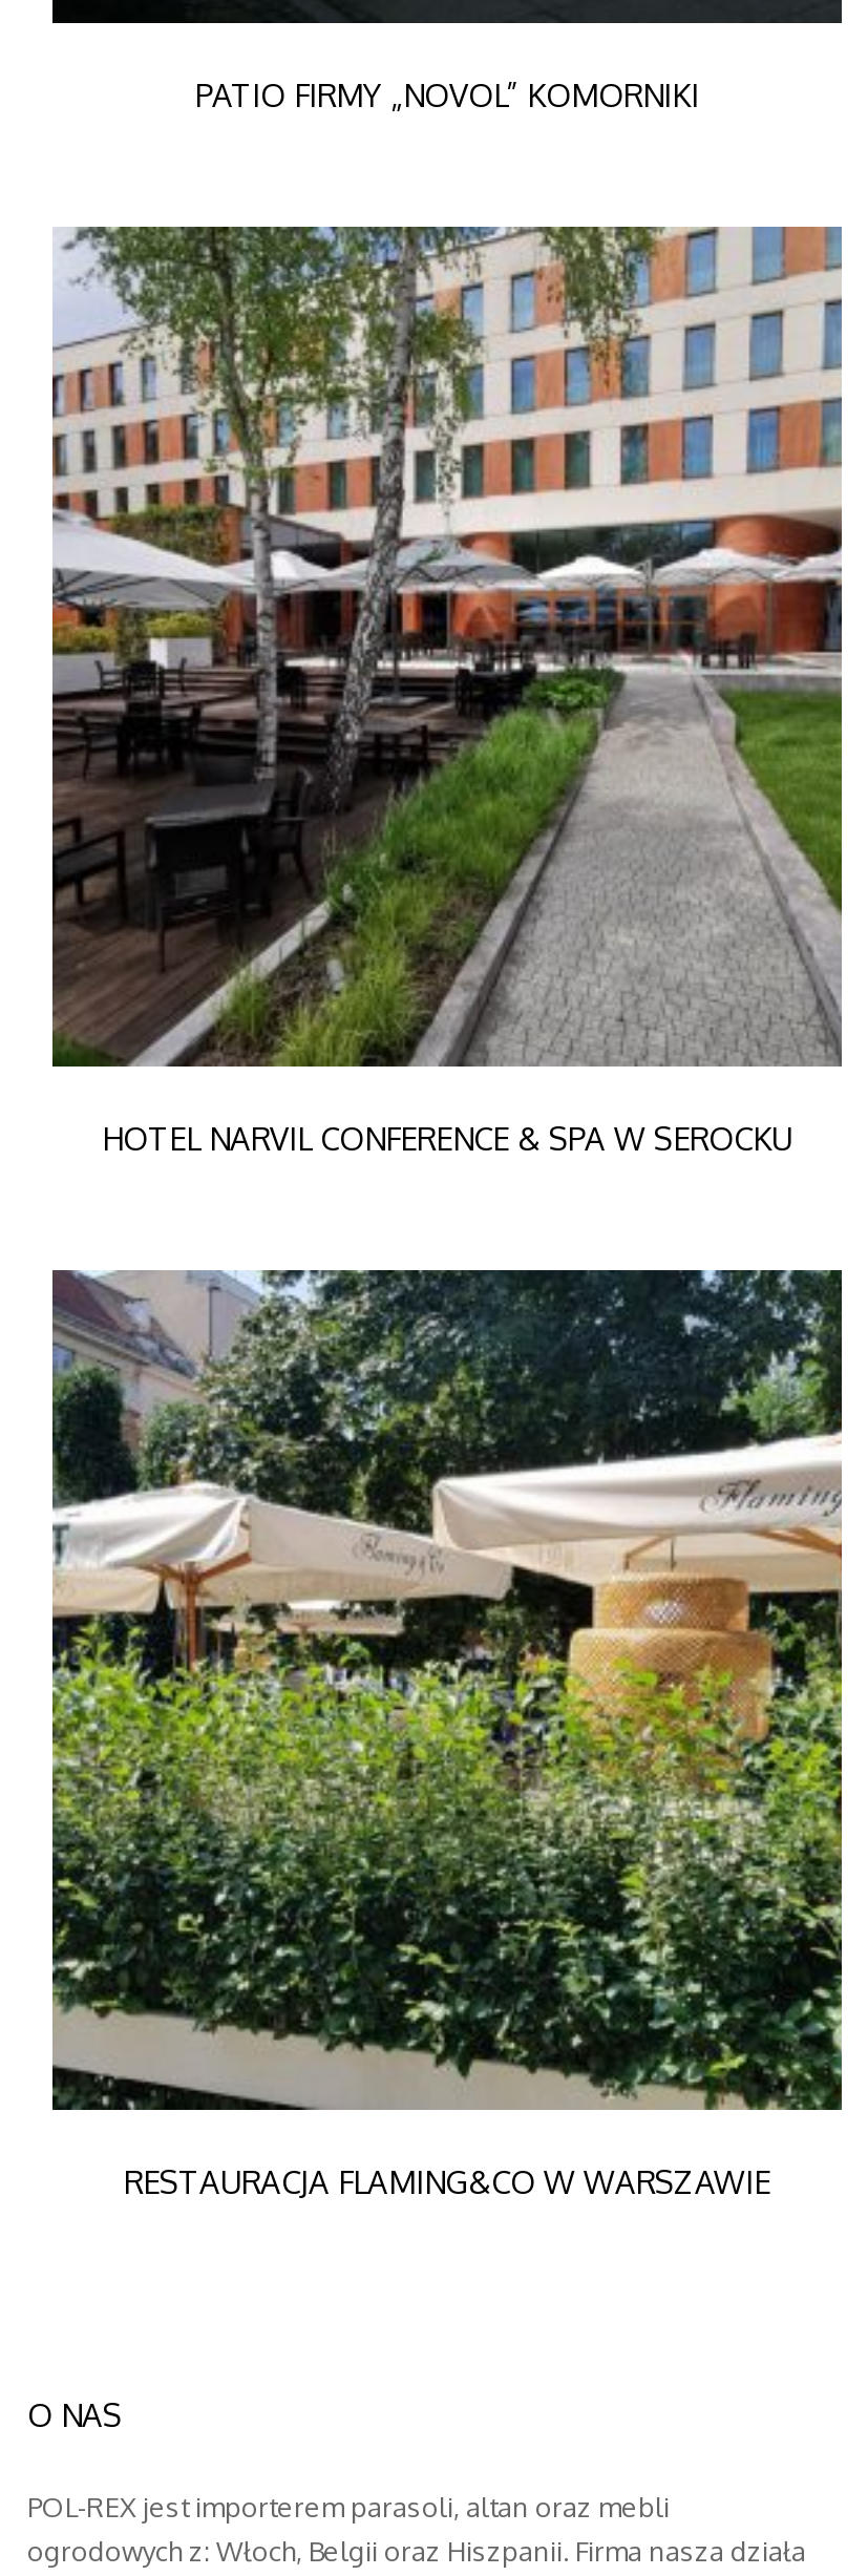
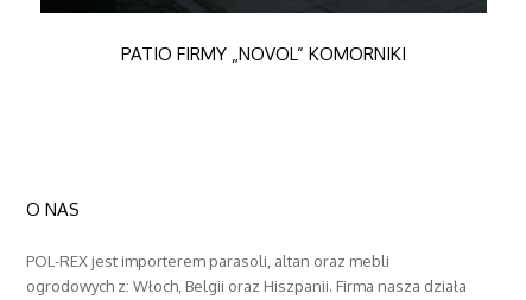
[50,225,844,1159] [image] | HOTEL NARVIL CONFERENCE & SPA W SEROCKU -> none
[50,1268,844,2202] [image] | RESTAURACJA FLAMING&CO W WARSZAWIE -> none

